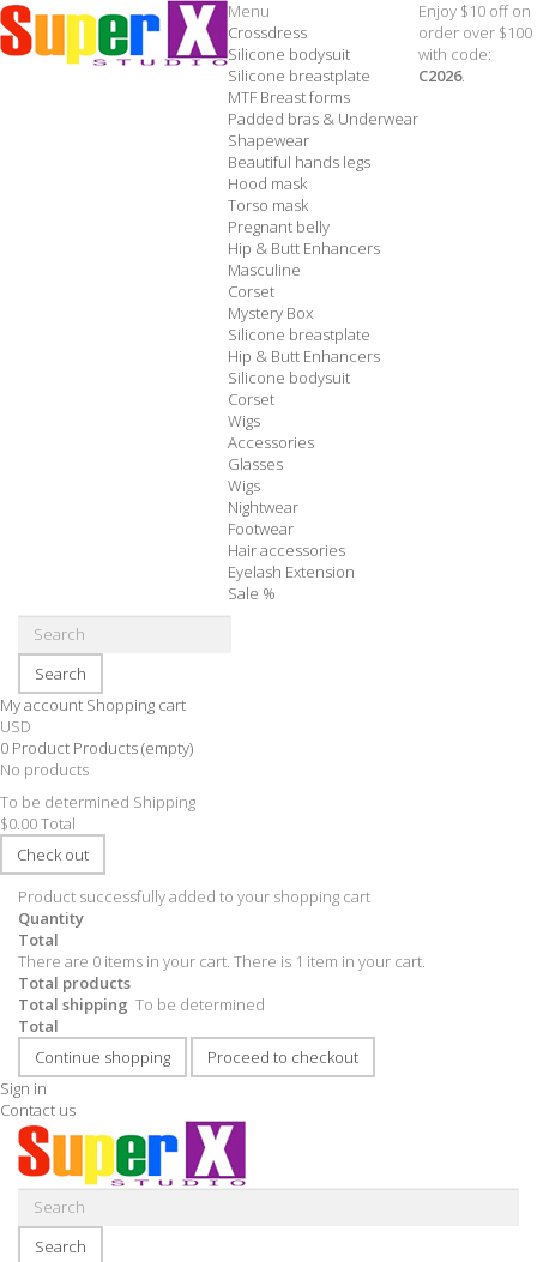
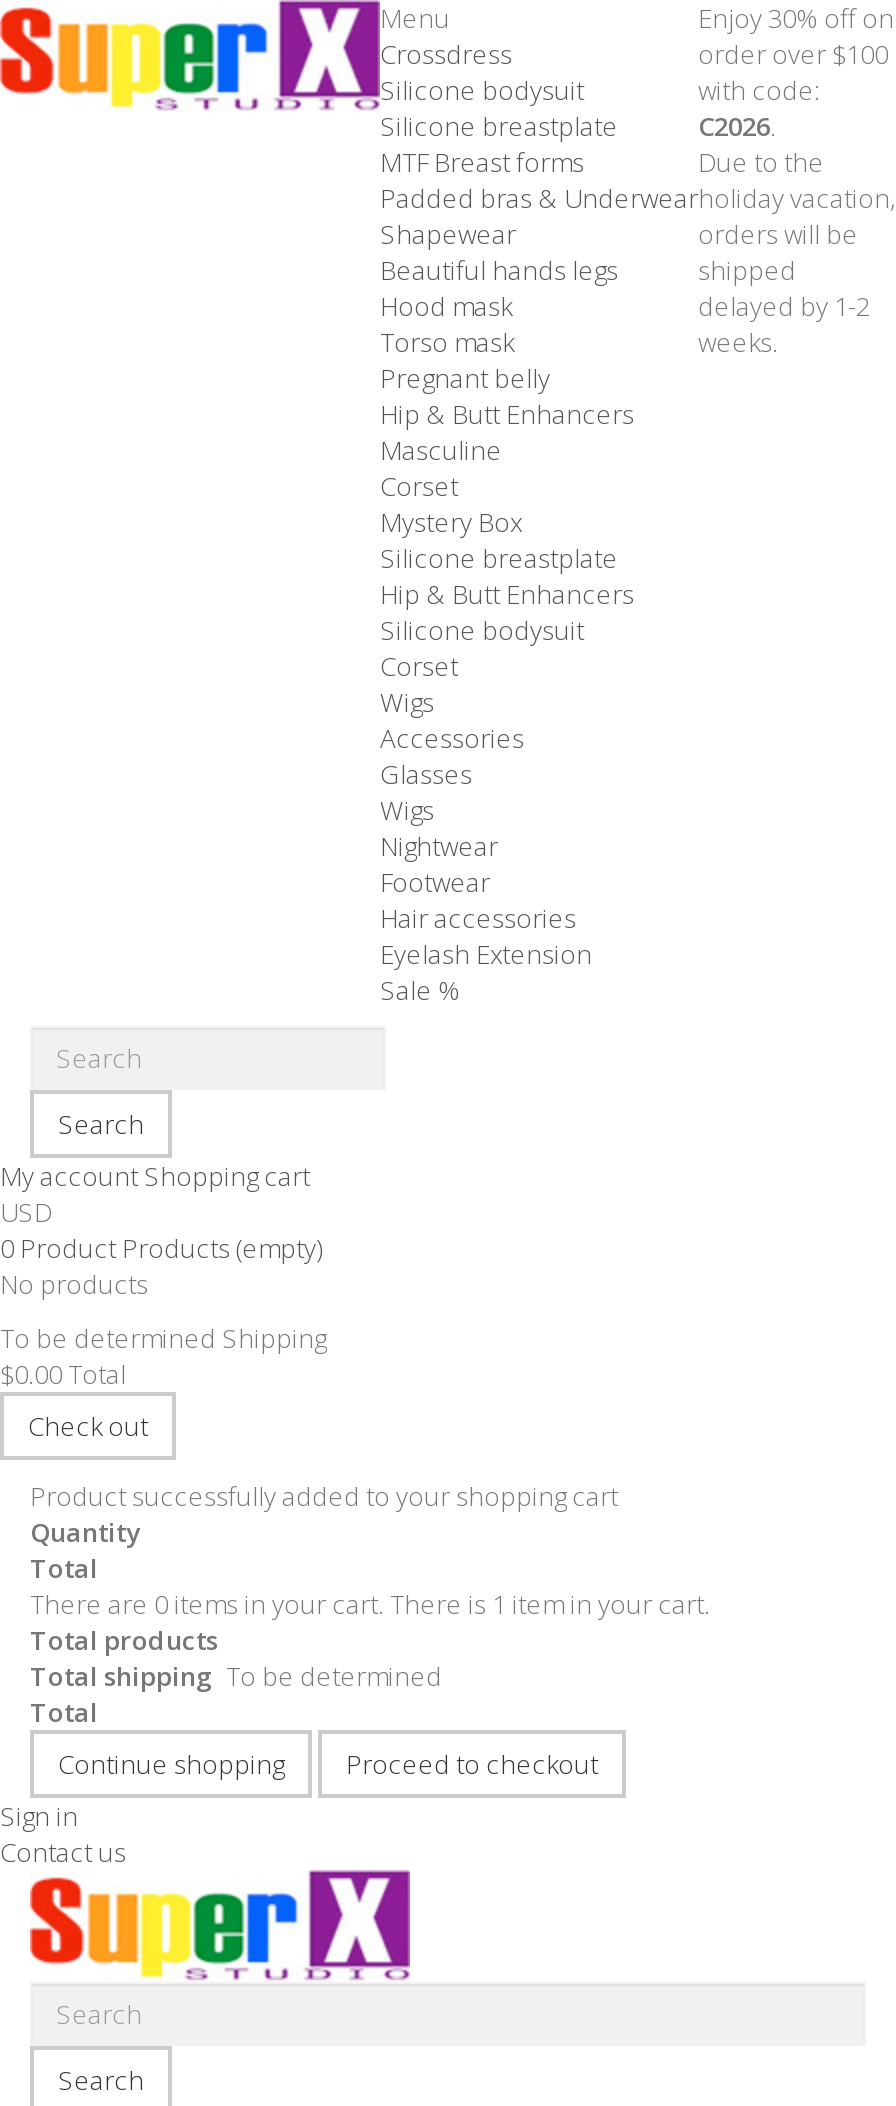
[418,0,531,22] Enjoy $10 off on -> [698,0,894,36] Enjoy 30% off on
none -> [698,144,896,360] Due to the | holiday vacation, | orders will be | shipped | delayed by 1-2 | weeks.

